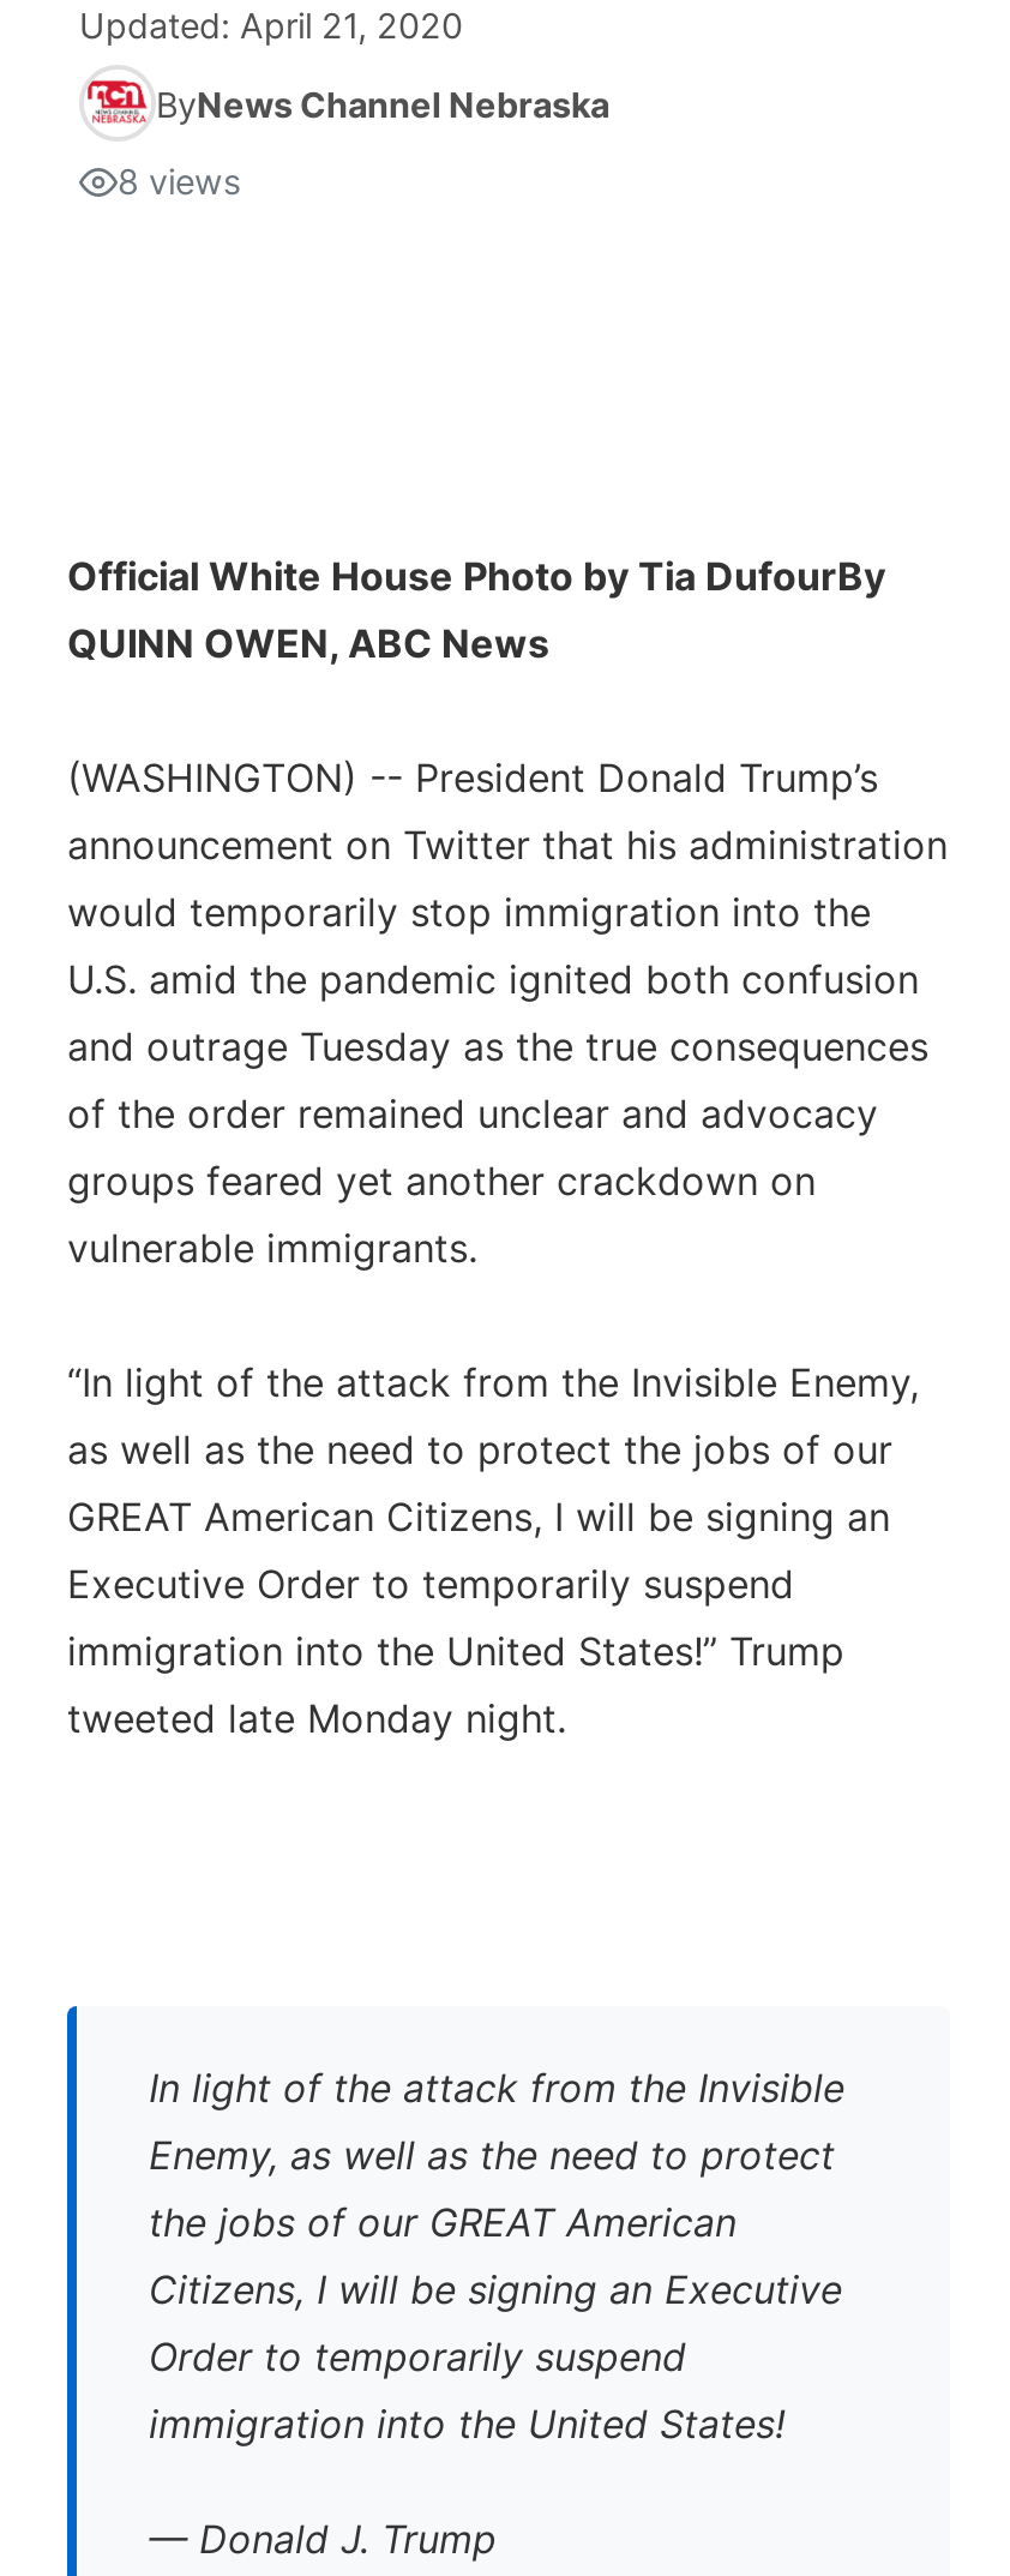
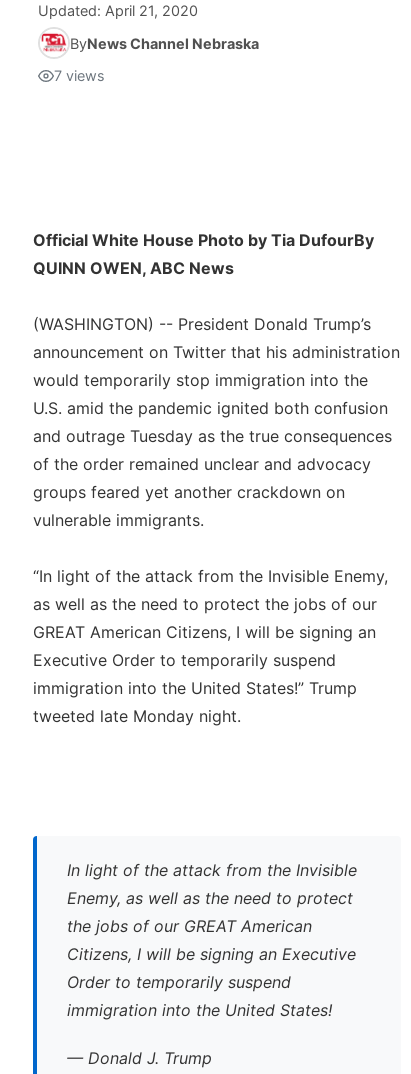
[118,161,242,202] 8 views -> [54,67,105,84] 7 views

